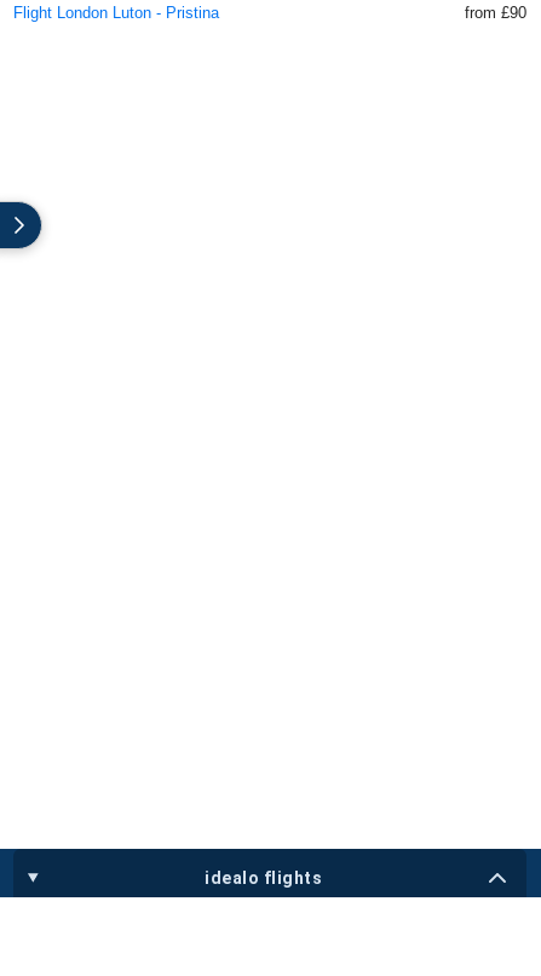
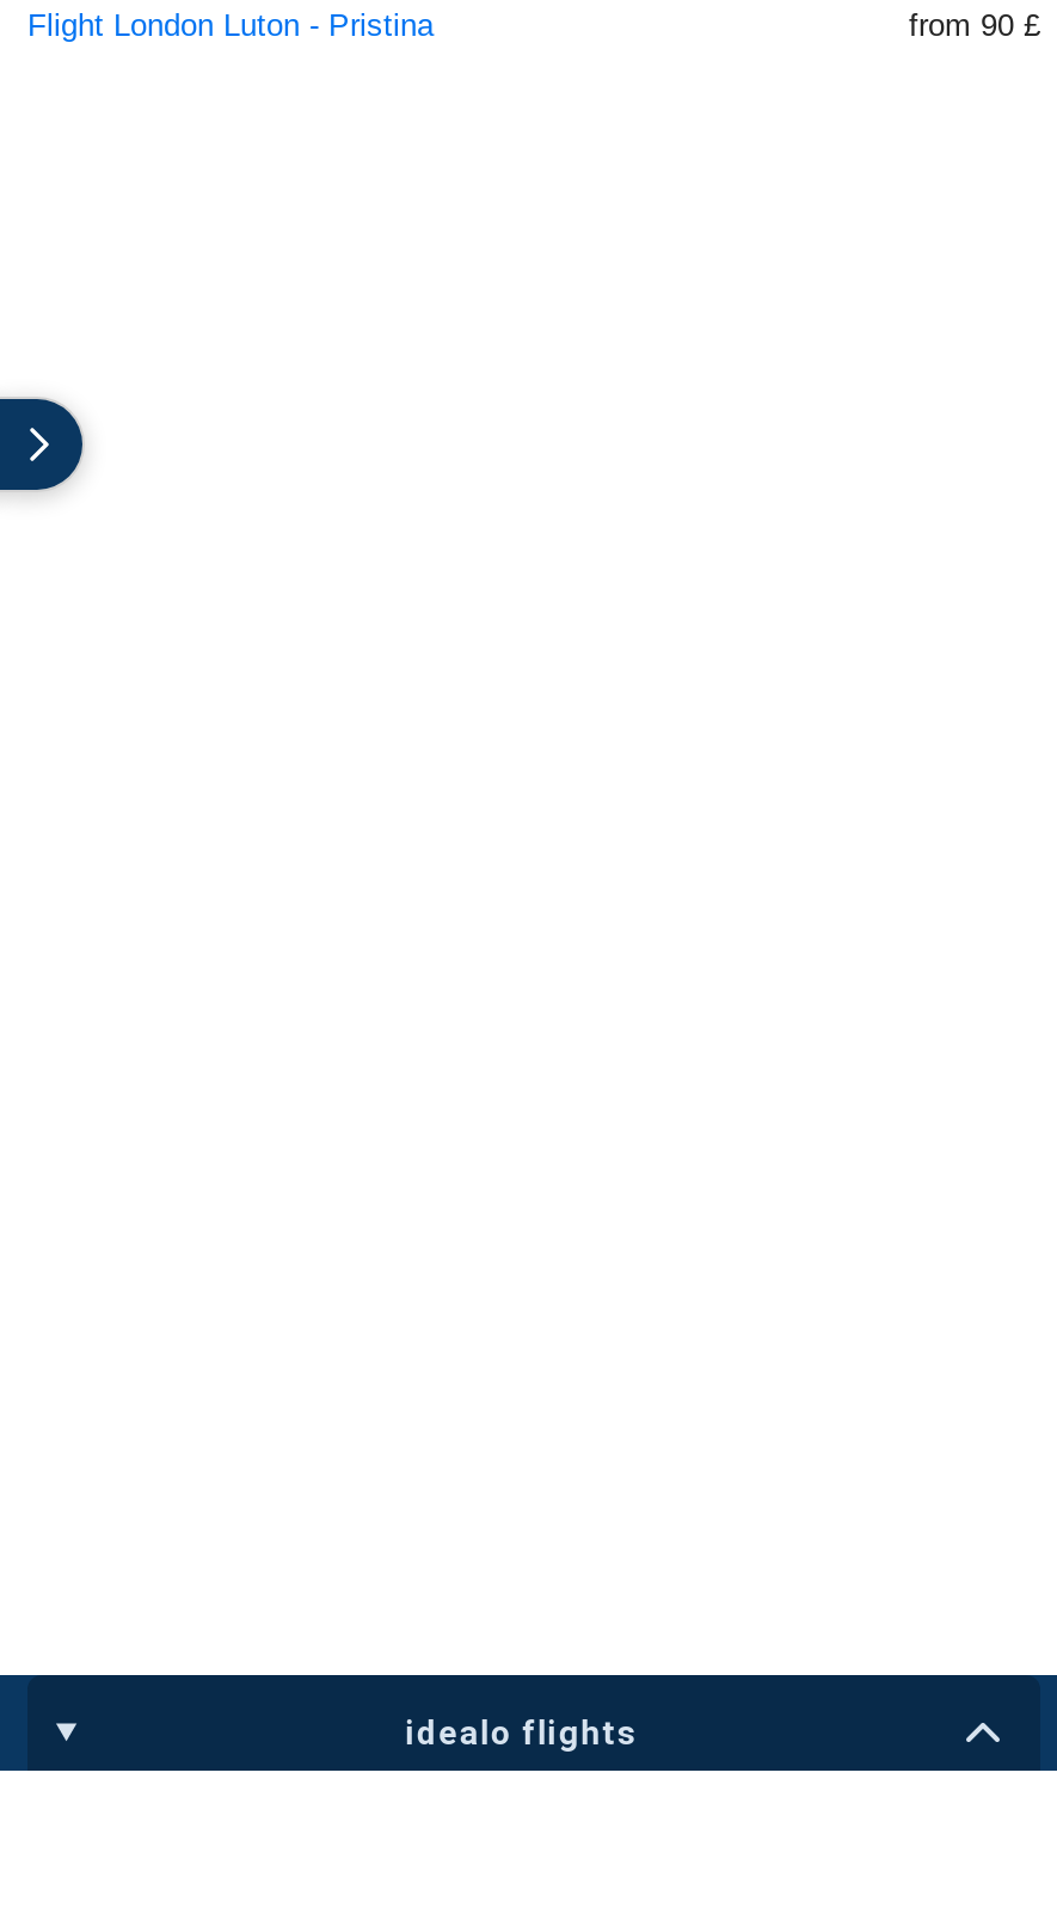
[465,3,526,21] from £90 -> [909,6,1040,42] from 90 £

